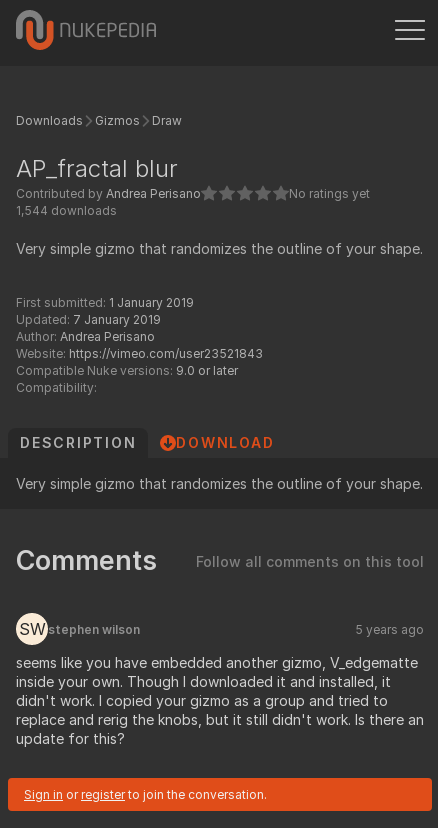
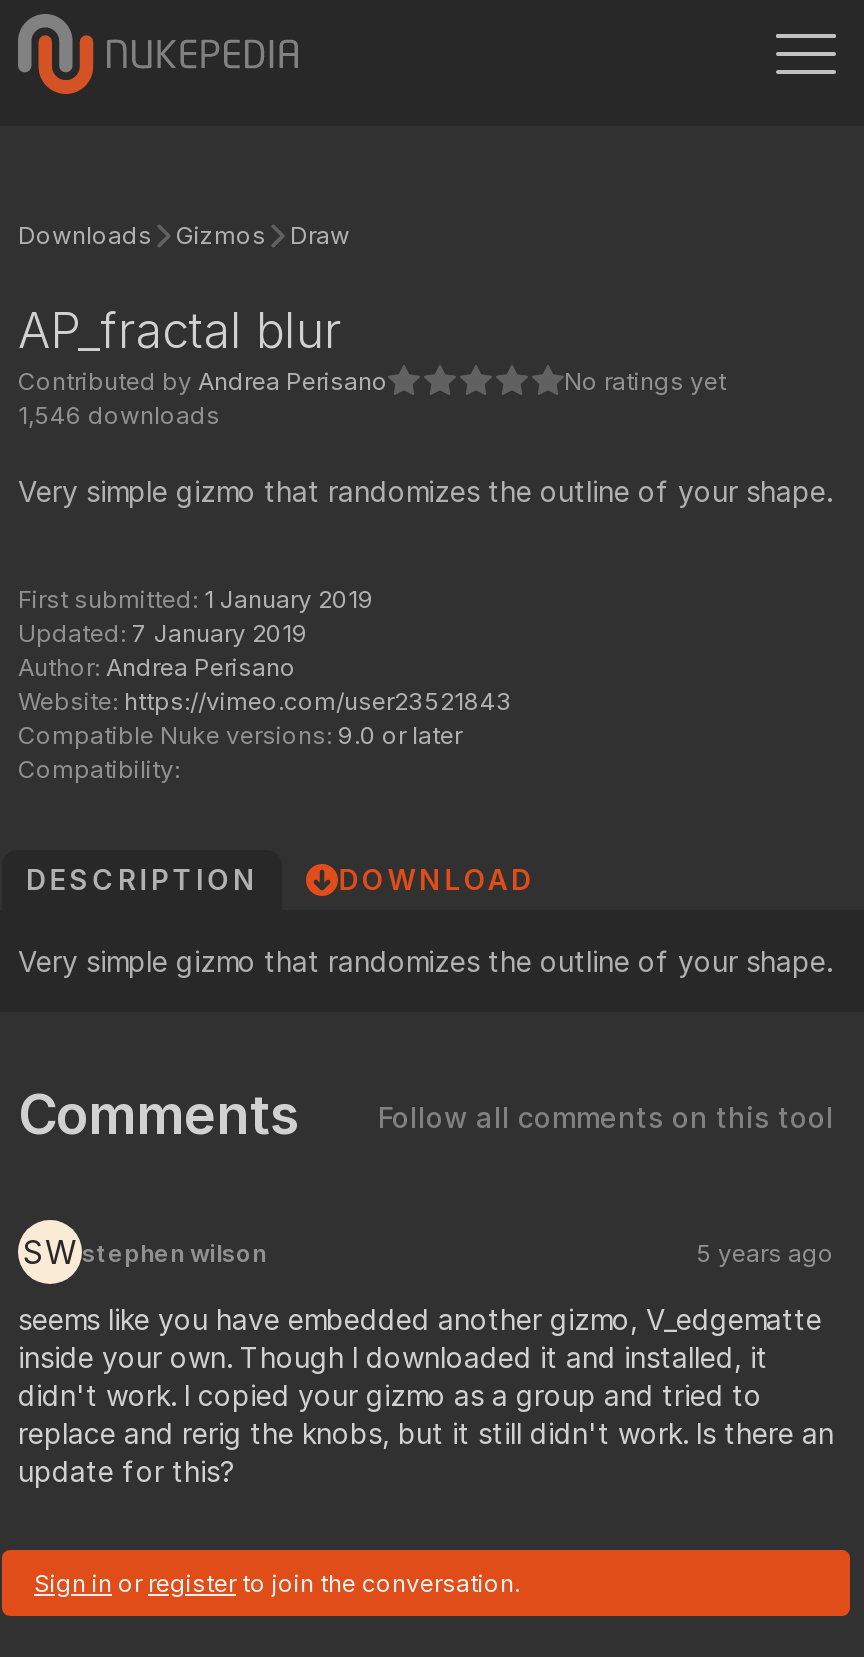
[16,203,117,218] 1,544 downloads -> [18,400,220,430] 1,546 downloads

